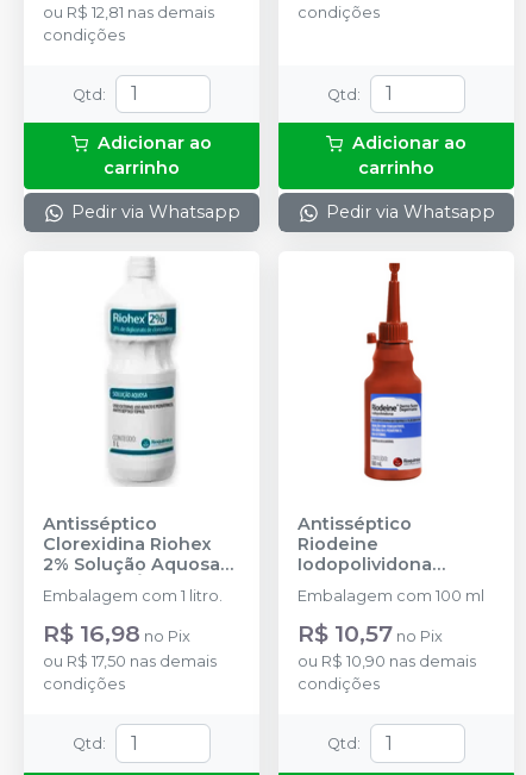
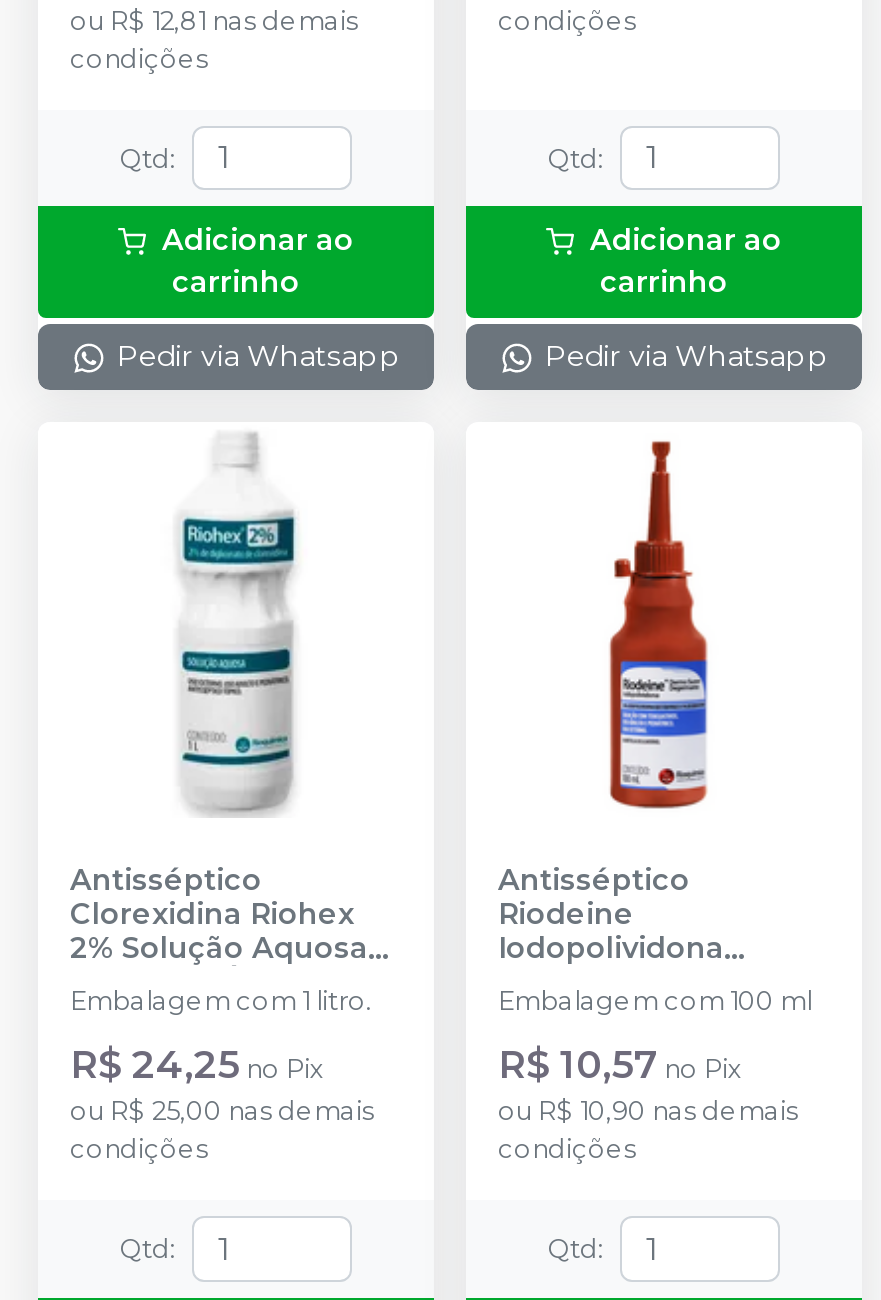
[43,619,190,648] R$ 16,98 no Pix -> [70,1041,324,1089] R$ 24,25 no Pix
[43,653,217,671] ou R$ 17,50 nas demais -> [70,1097,374,1127] ou R$ 25,00 nas demais

